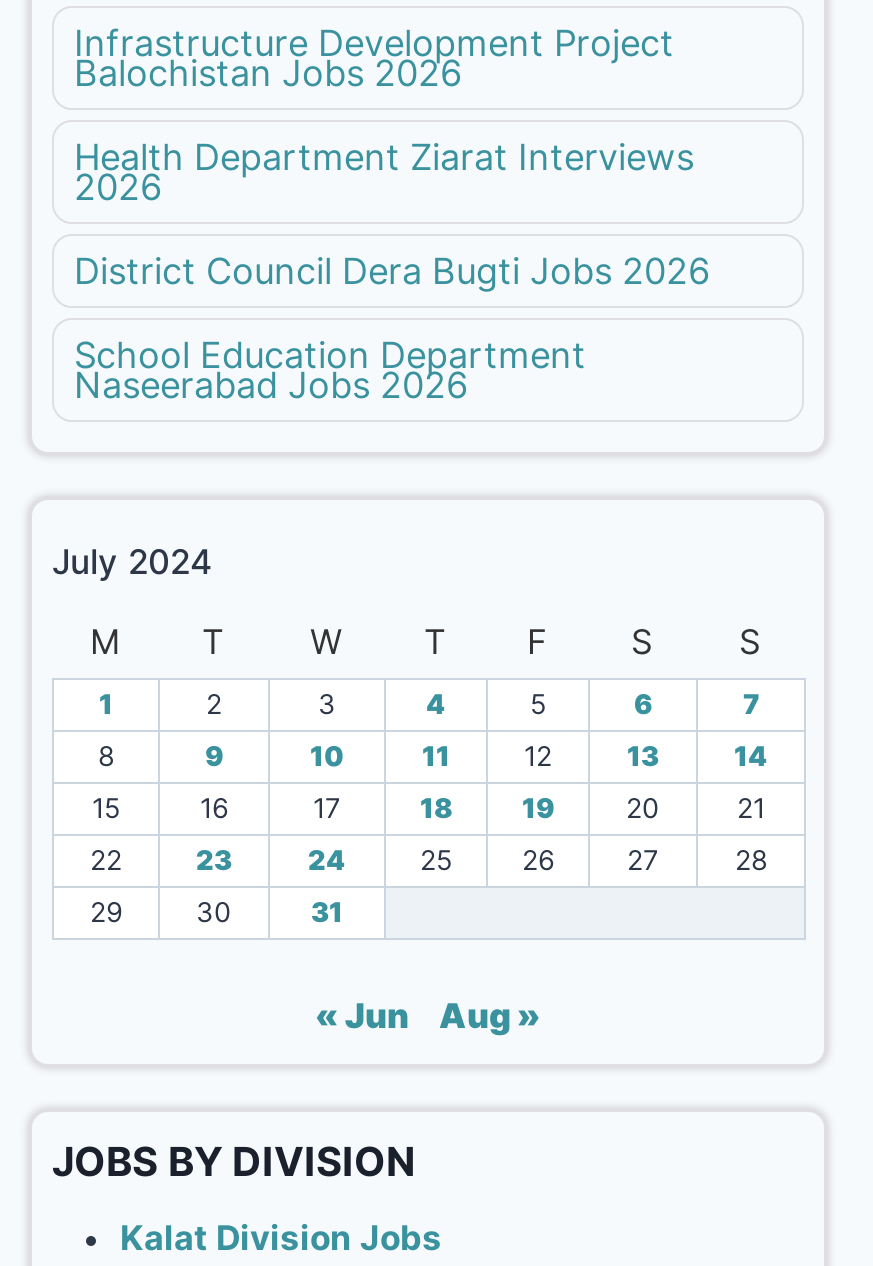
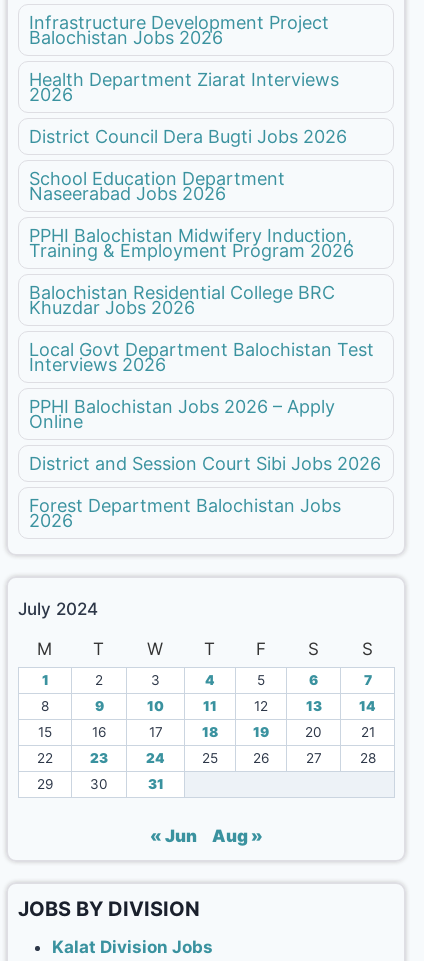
none -> [29,225,381,531] PPHI Balochistan Midwifery Induction, | Training & Employment Program 2026 | Balochistan Residential College BRC | Khuzdar Jobs 2026 | Local Govt Department Balochistan Test | Interviews 2026 | PPHI Balochistan Jobs 2026 – Apply | Online | District and Session Court Sibi Jobs 2026 | Forest Department Balochistan Jobs | 2026

